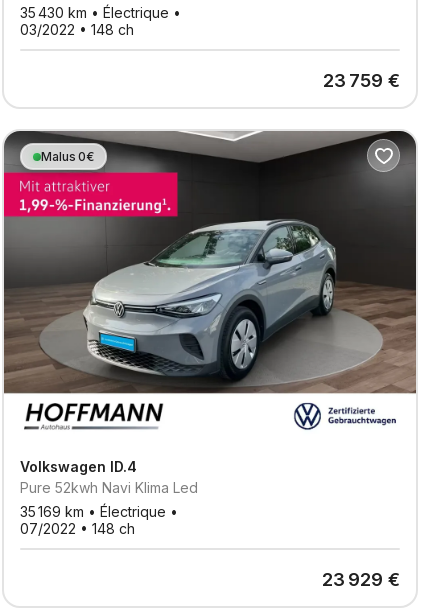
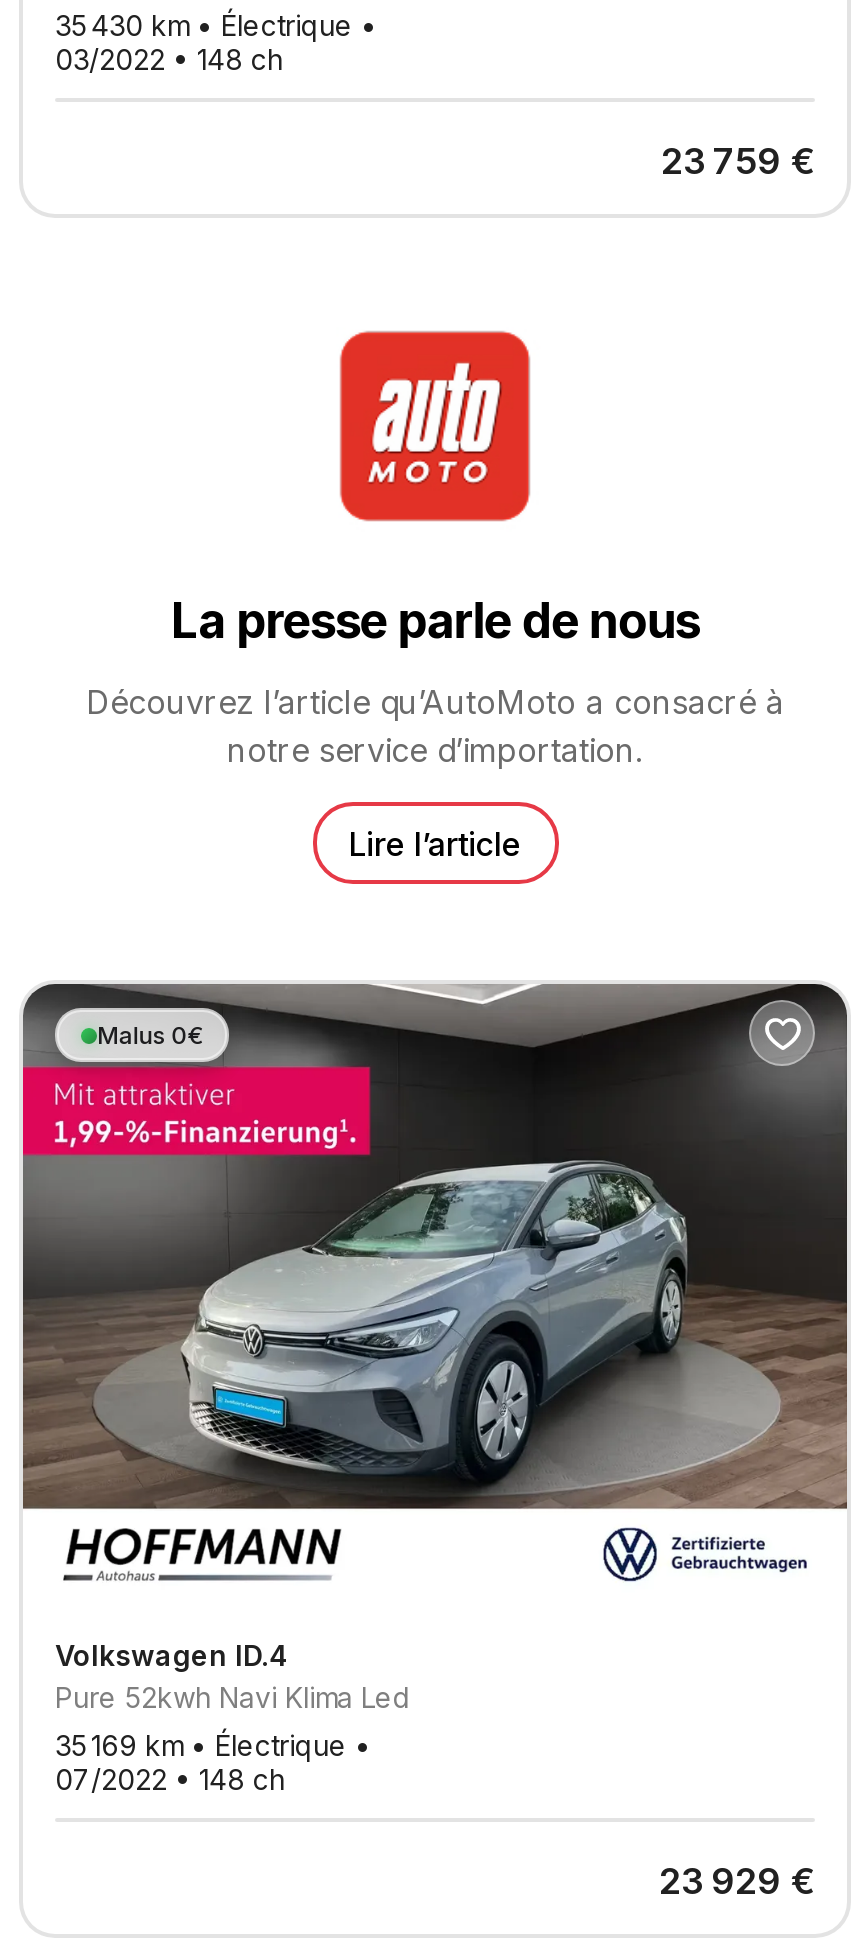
none -> [86,330,784,863] [image] | La presse parle de nous | Découvrez l’article qu’AutoMoto a consacré à | notre service d’importation. | Lire l’article

